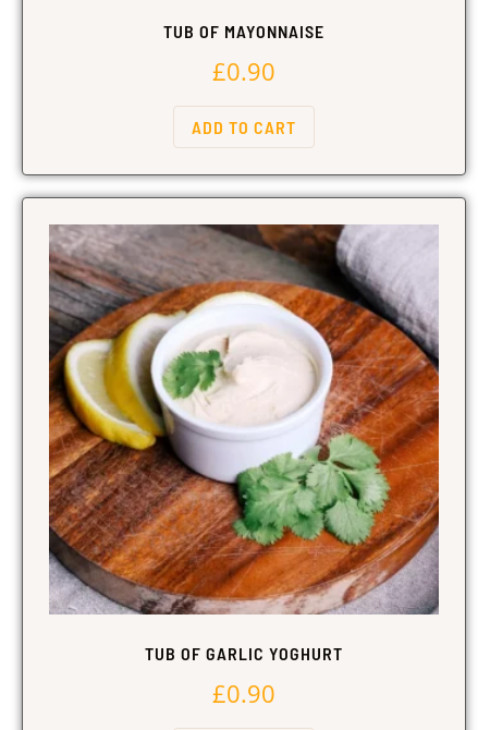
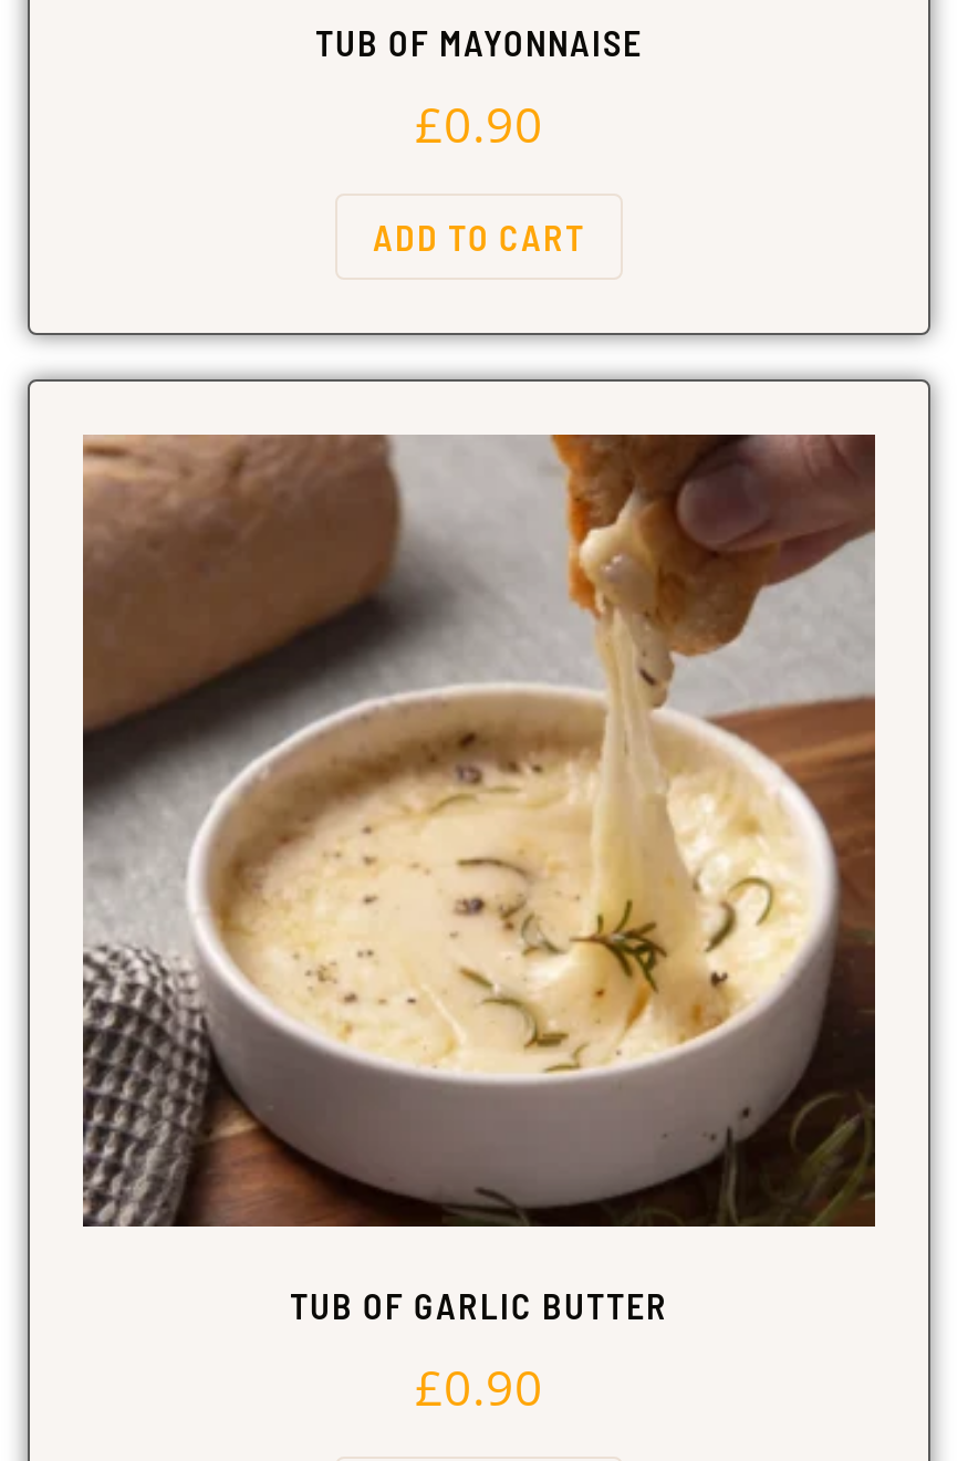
[48,224,440,663] [image] | TUB OF GARLIC YOGHURT -> [83,432,877,1325] [image] | TUB OF GARLIC BUTTER

